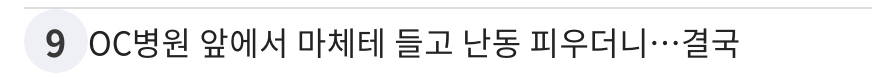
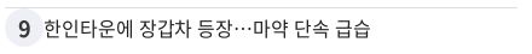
[45,14,741,68] 9 OC병원 앞에서 마체테 들고 난동 피우더니…결국 -> [18,11,371,44] 9 한인타운에 장갑차 등장…마약 단속 급습

